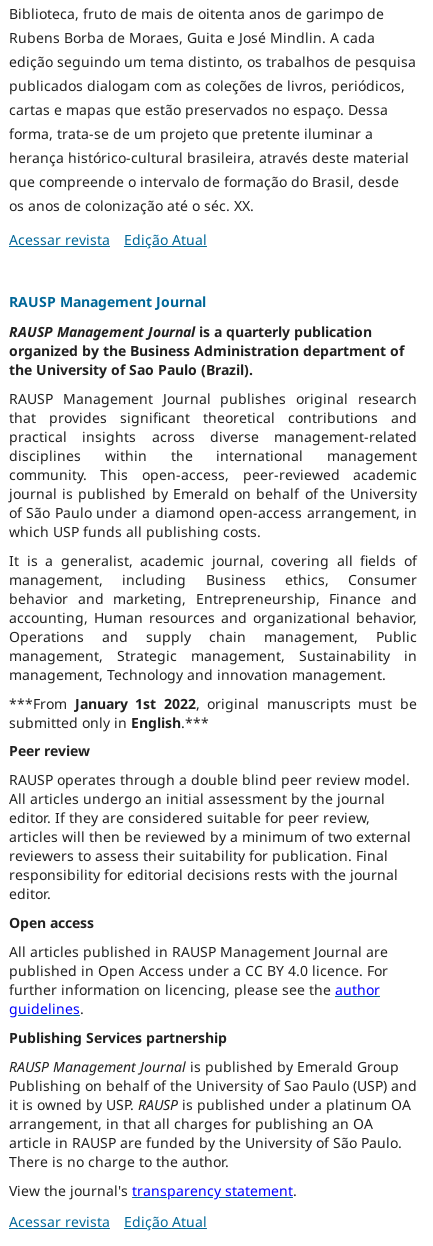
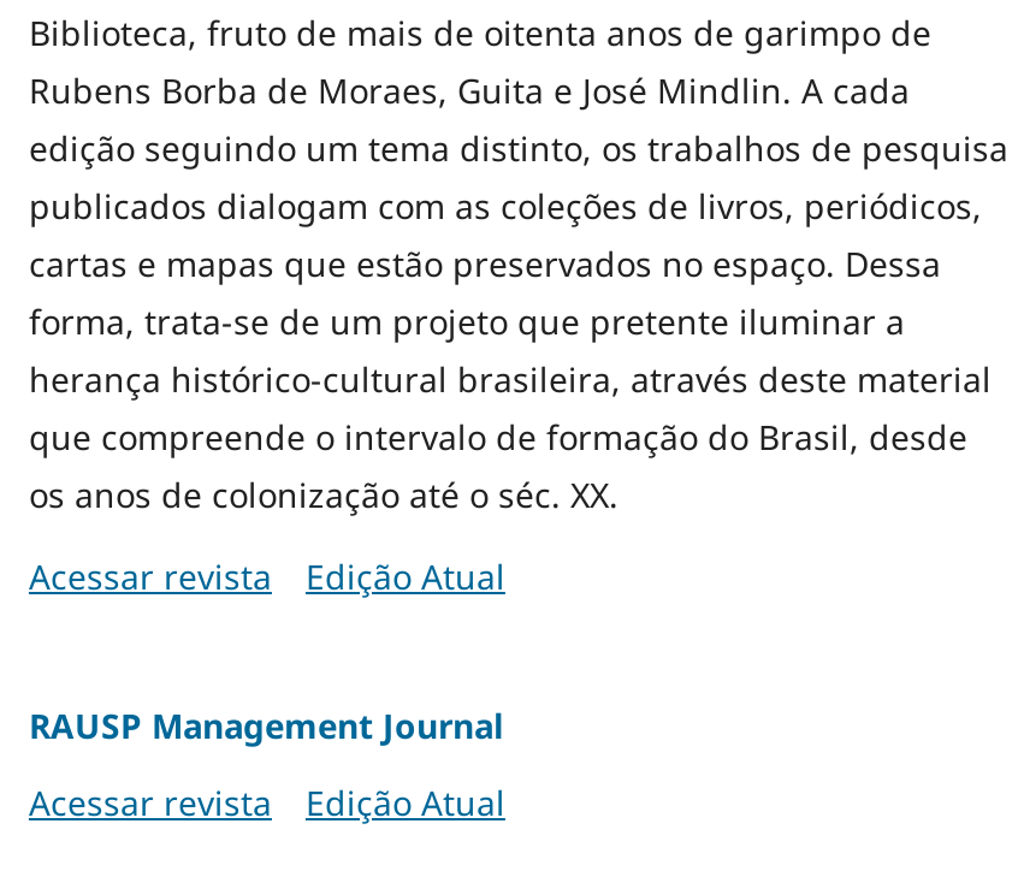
[9,321,417,1200] RAUSP Management Journal is a quarterly publication | organized by the Business Administration department of | the University of Sao Paulo (Brazil). | RAUSP Management Journal publishes original research | that provides significant theoretical contributions and | practical insights across diverse management-related | disciplines within the international management | community. This open-access, peer-reviewed academic | journal is published by Emerald on behalf of the University | of São Paulo under a diamond open-access arrangement, in | which USP funds all publishing costs. | It is a generalist, academic journal, covering all fields of | management, including Business ethics, Consumer | behavior and marketing, Entrepreneurship, Finance and | accounting, Human resources and organizational behavior, | Operations and supply chain management, Public | management, Strategic management, Sustainability in | management, Technology and innovation management. | ***From January 1st 2022, original manuscripts must be | submitted only in English.*** | Peer review | RAUSP operates through a double blind peer review model. | All articles undergo an initial assessment by the journal | editor. If they are considered suitable for peer review, | articles will then be reviewed by a minimum of two external | reviewers to assess their suitability for publication. Final | responsibility for editorial decisions rests with the journal | editor. | Open access | All articles published in RAUSP Management Journal are | published in Open Access under a CC BY 4.0 licence. For | further information on licencing, please see the author | guidelines. | Publishing Services partnership | RAUSP Management Journal is published by Emerald Group | Publishing on behalf of the University of Sao Paulo (USP) and | it is owned by USP. RAUSP is published under a platinum OA | arrangement, in that all charges for publishing an OA | article in RAUSP are funded by the University of São Paulo. | There is no charge to the author. | View the journal's transparency statement. -> none

